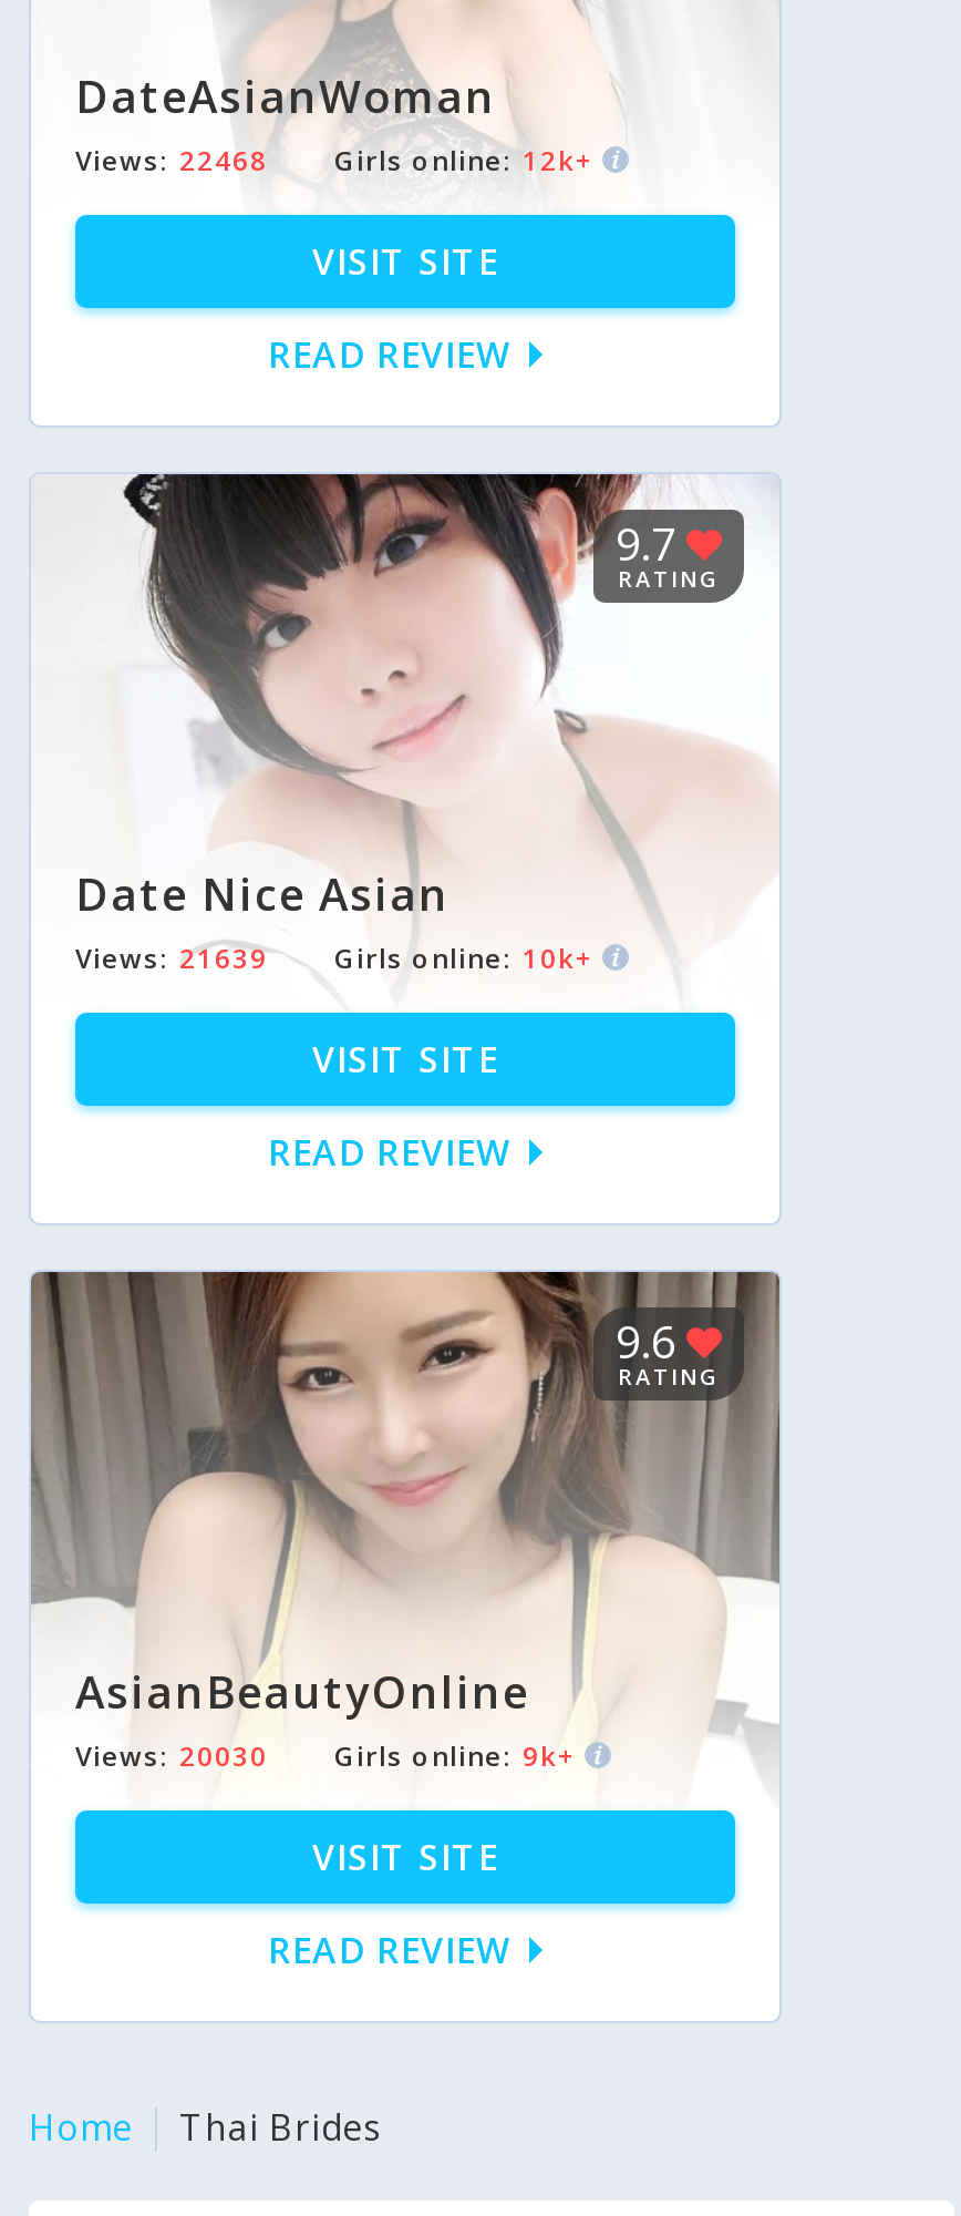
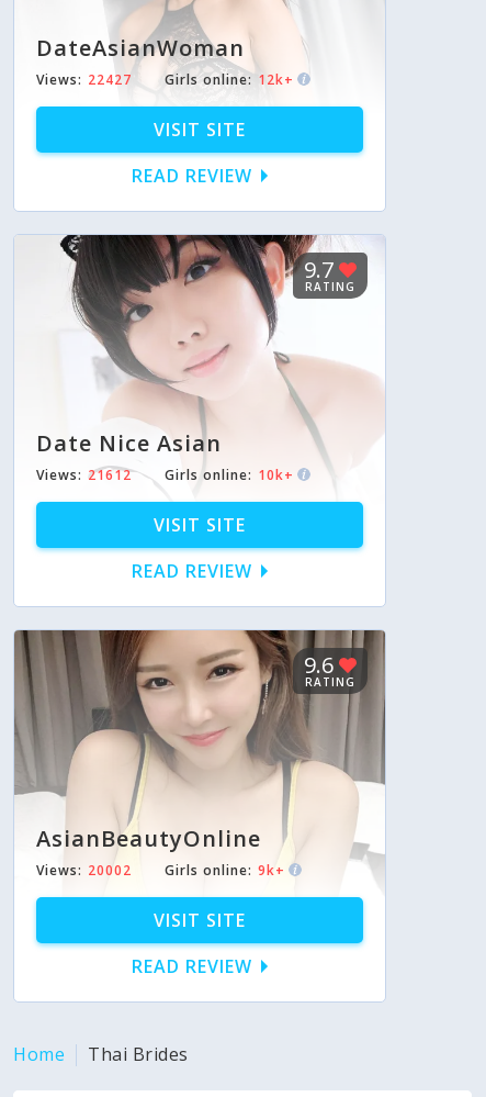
[75,142,596,179] Views: 22468 Girls online: 12k+ -> [36,70,294,89] Views: 22427 Girls online: 12k+
[75,940,596,977] Views: 21639 Girls online: 10k+ -> [36,466,294,484] Views: 21612 Girls online: 10k+
[75,1737,578,1775] Views: 20030 Girls online: 9k+ -> [36,861,285,880] Views: 20002 Girls online: 9k+

